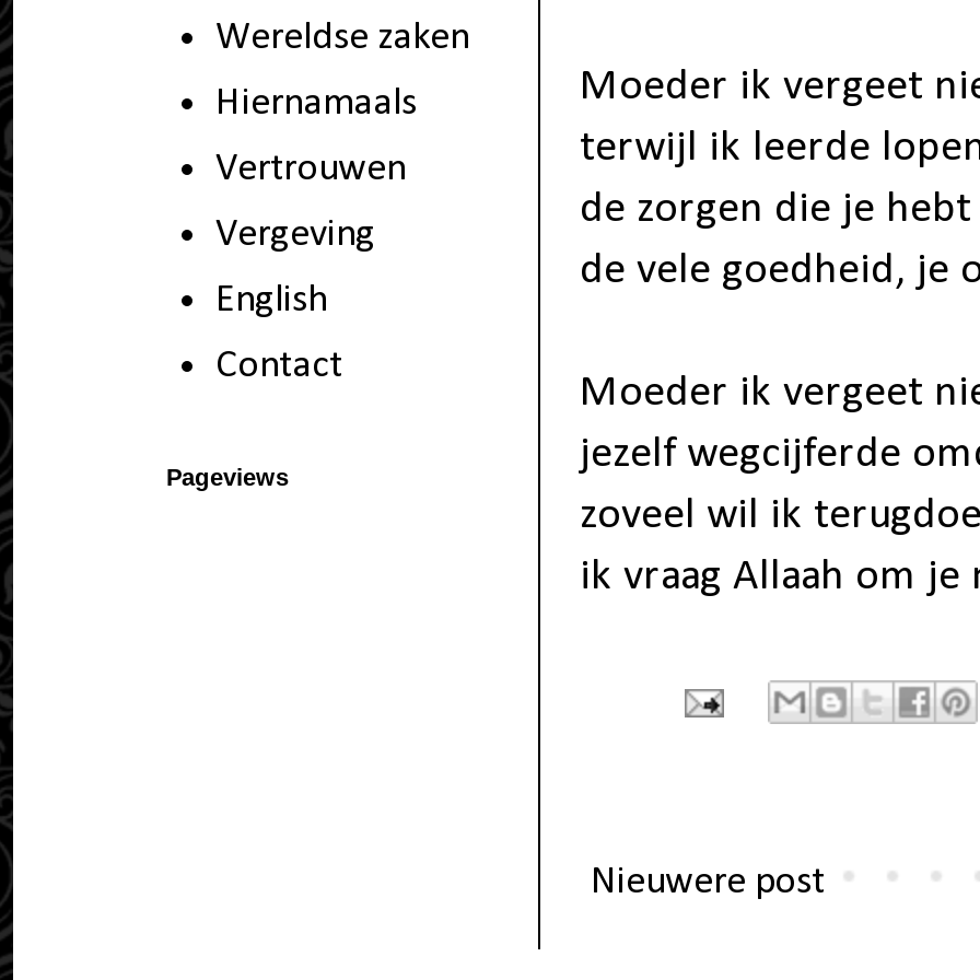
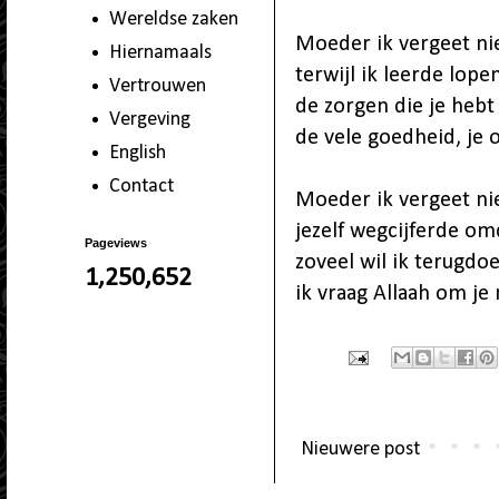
none -> [85,265,192,292] 1,250,652

